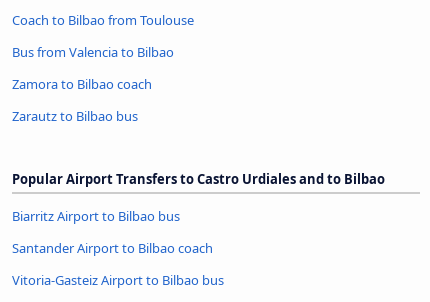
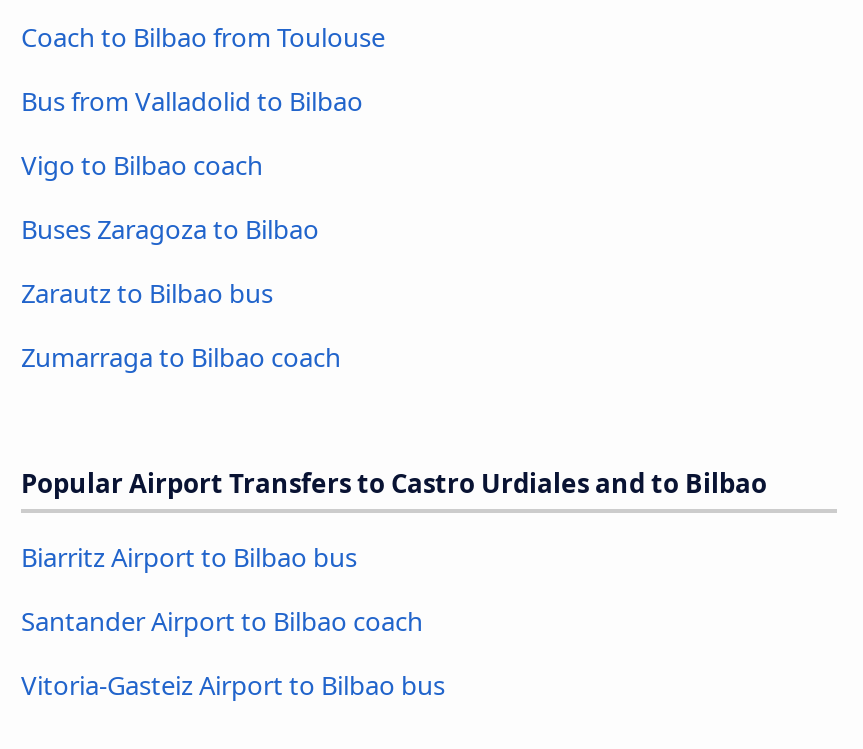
[12,43,174,93] Bus from Valencia to Bilbao | Zamora to Bilbao coach -> [21,83,363,247] Bus from Valladolid to Bilbao | Vigo to Bilbao coach | Buses Zaragoza to Bilbao
none -> [21,339,341,375] Zumarraga to Bilbao coach

